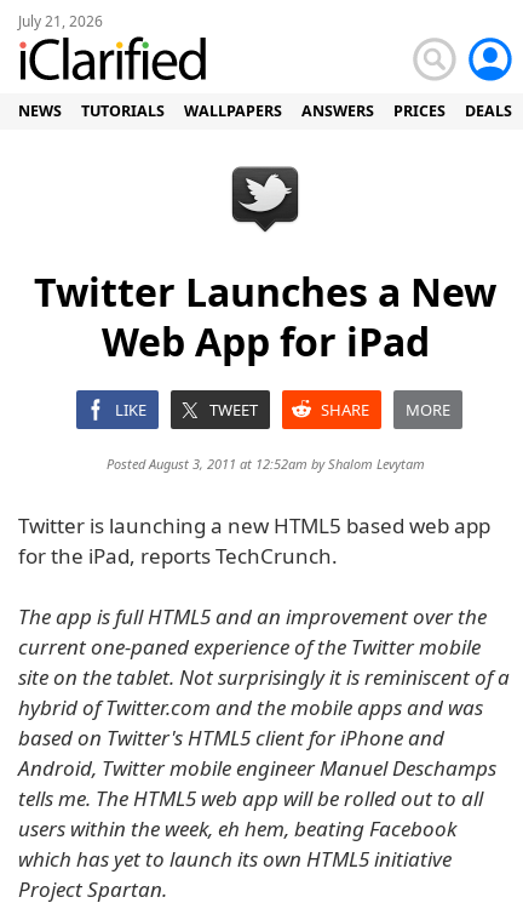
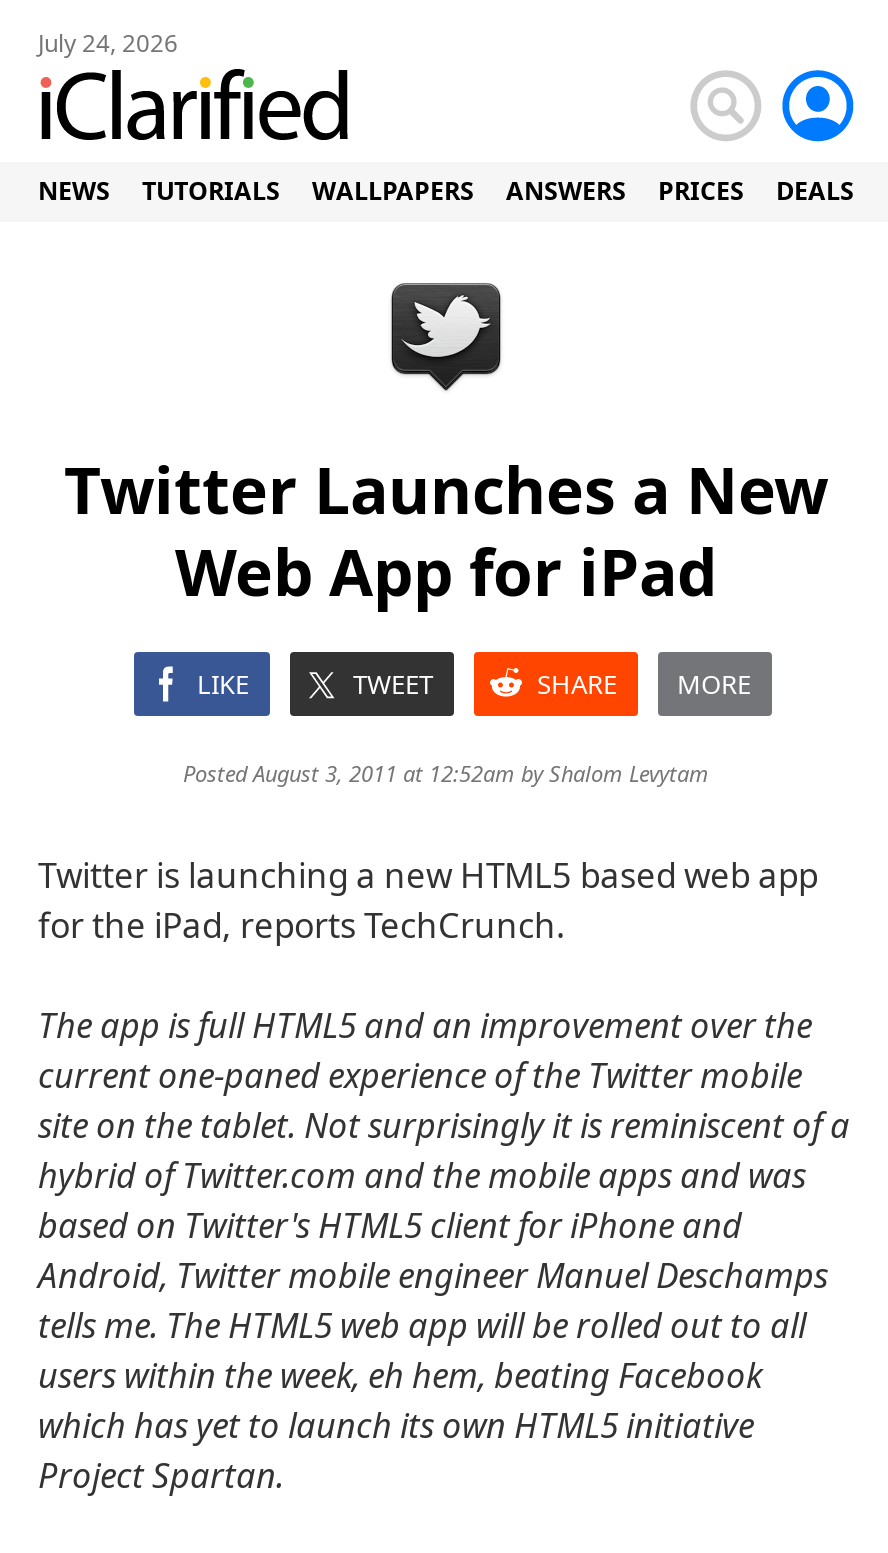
[18,11,103,32] July 21, 2026 -> [38,26,178,60] July 24, 2026

